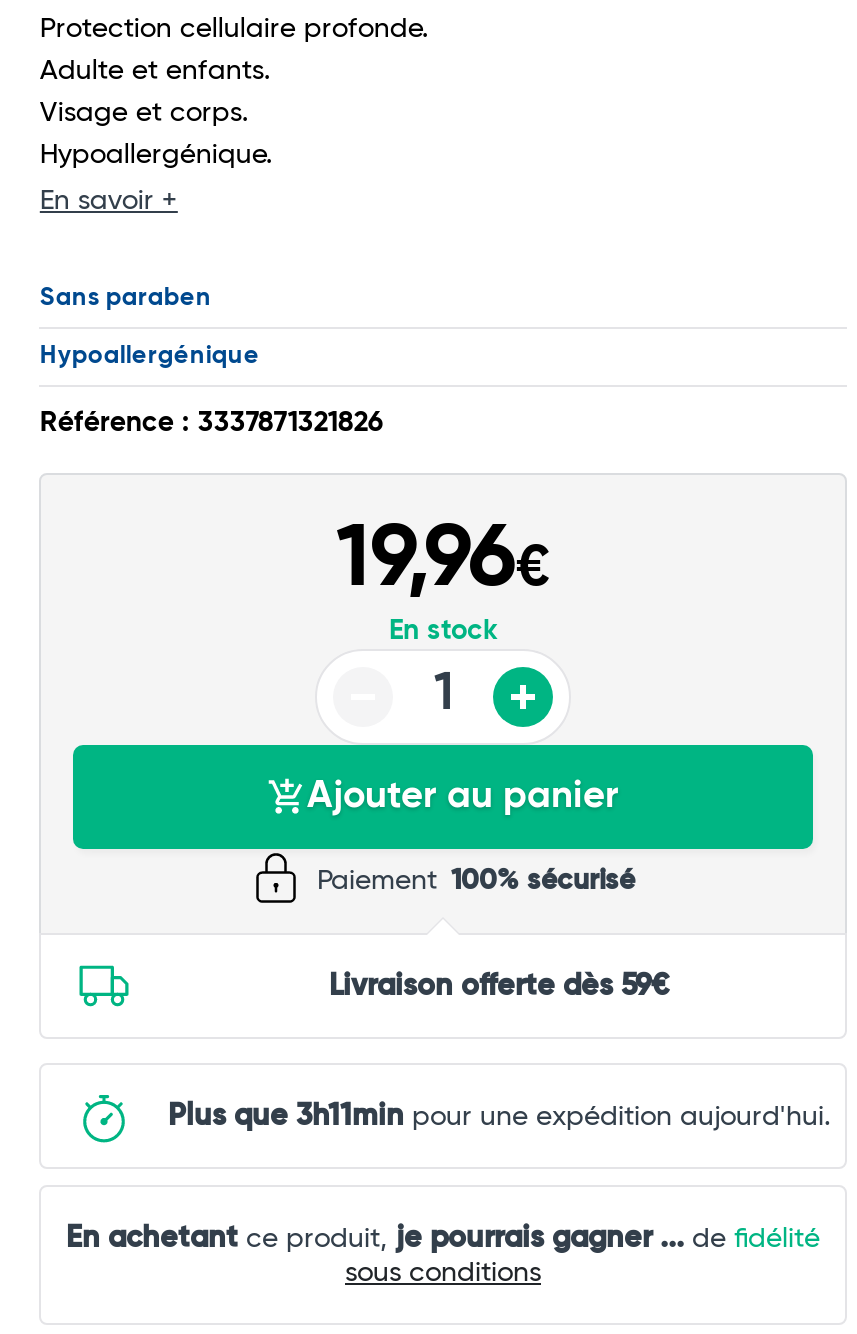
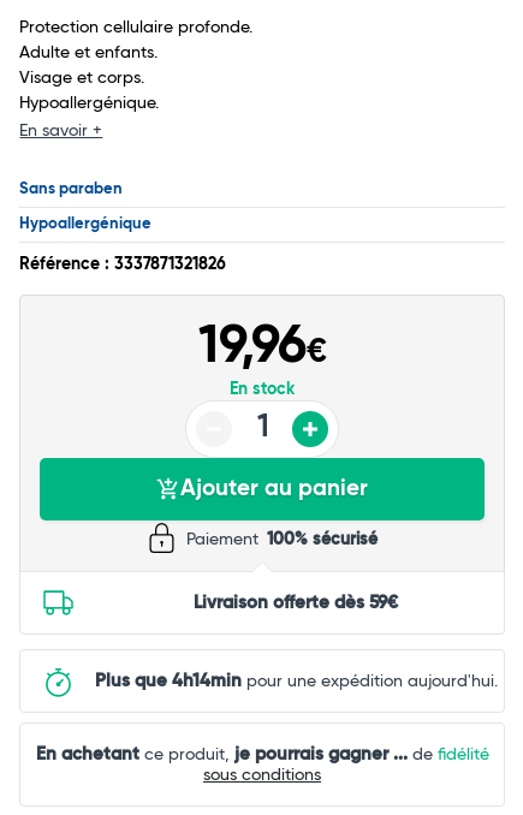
[168,1102,830,1132] Plus que 3h11min pour une expédition aujourd'hui. -> [94,672,497,690] Plus que 4h14min pour une expédition aujourd'hui.

